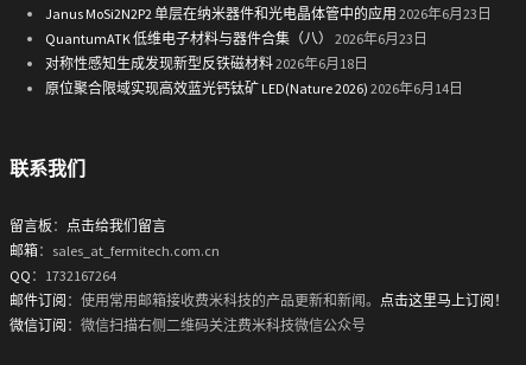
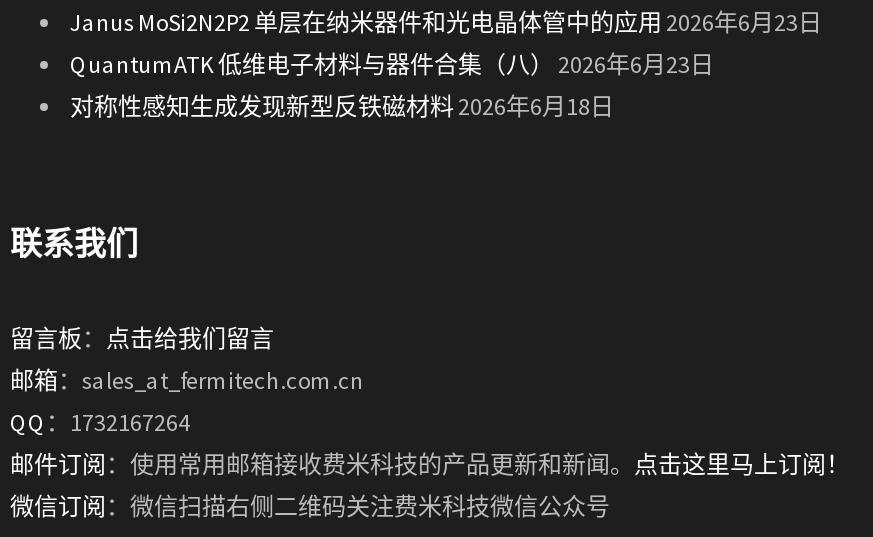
[45,79,463,97] 原位聚合限域实现高效蓝光钙钛矿 LED(Nature 2026) 2026年6月14日 -> none

